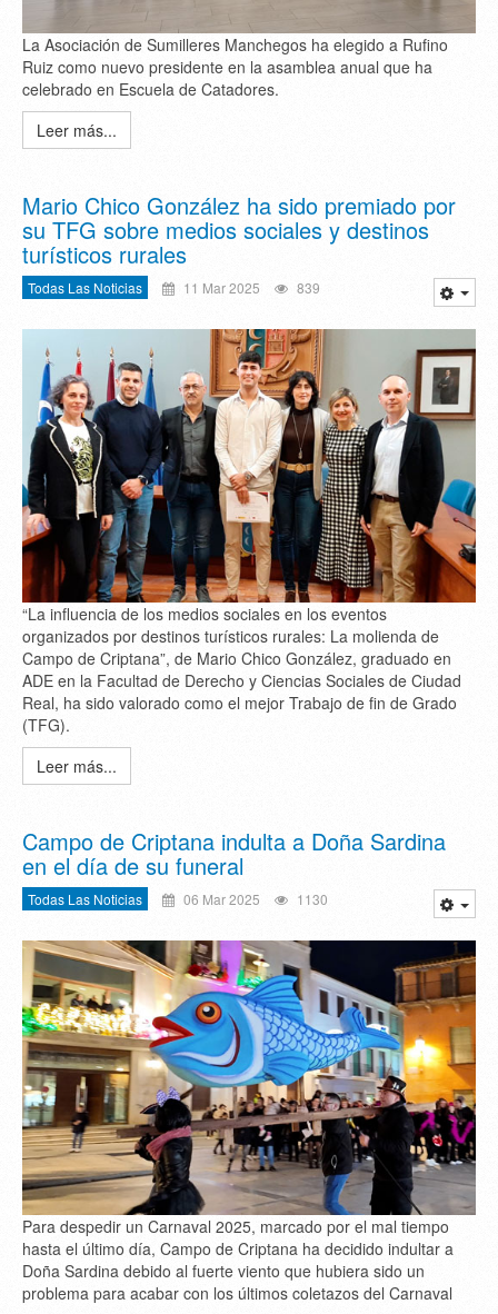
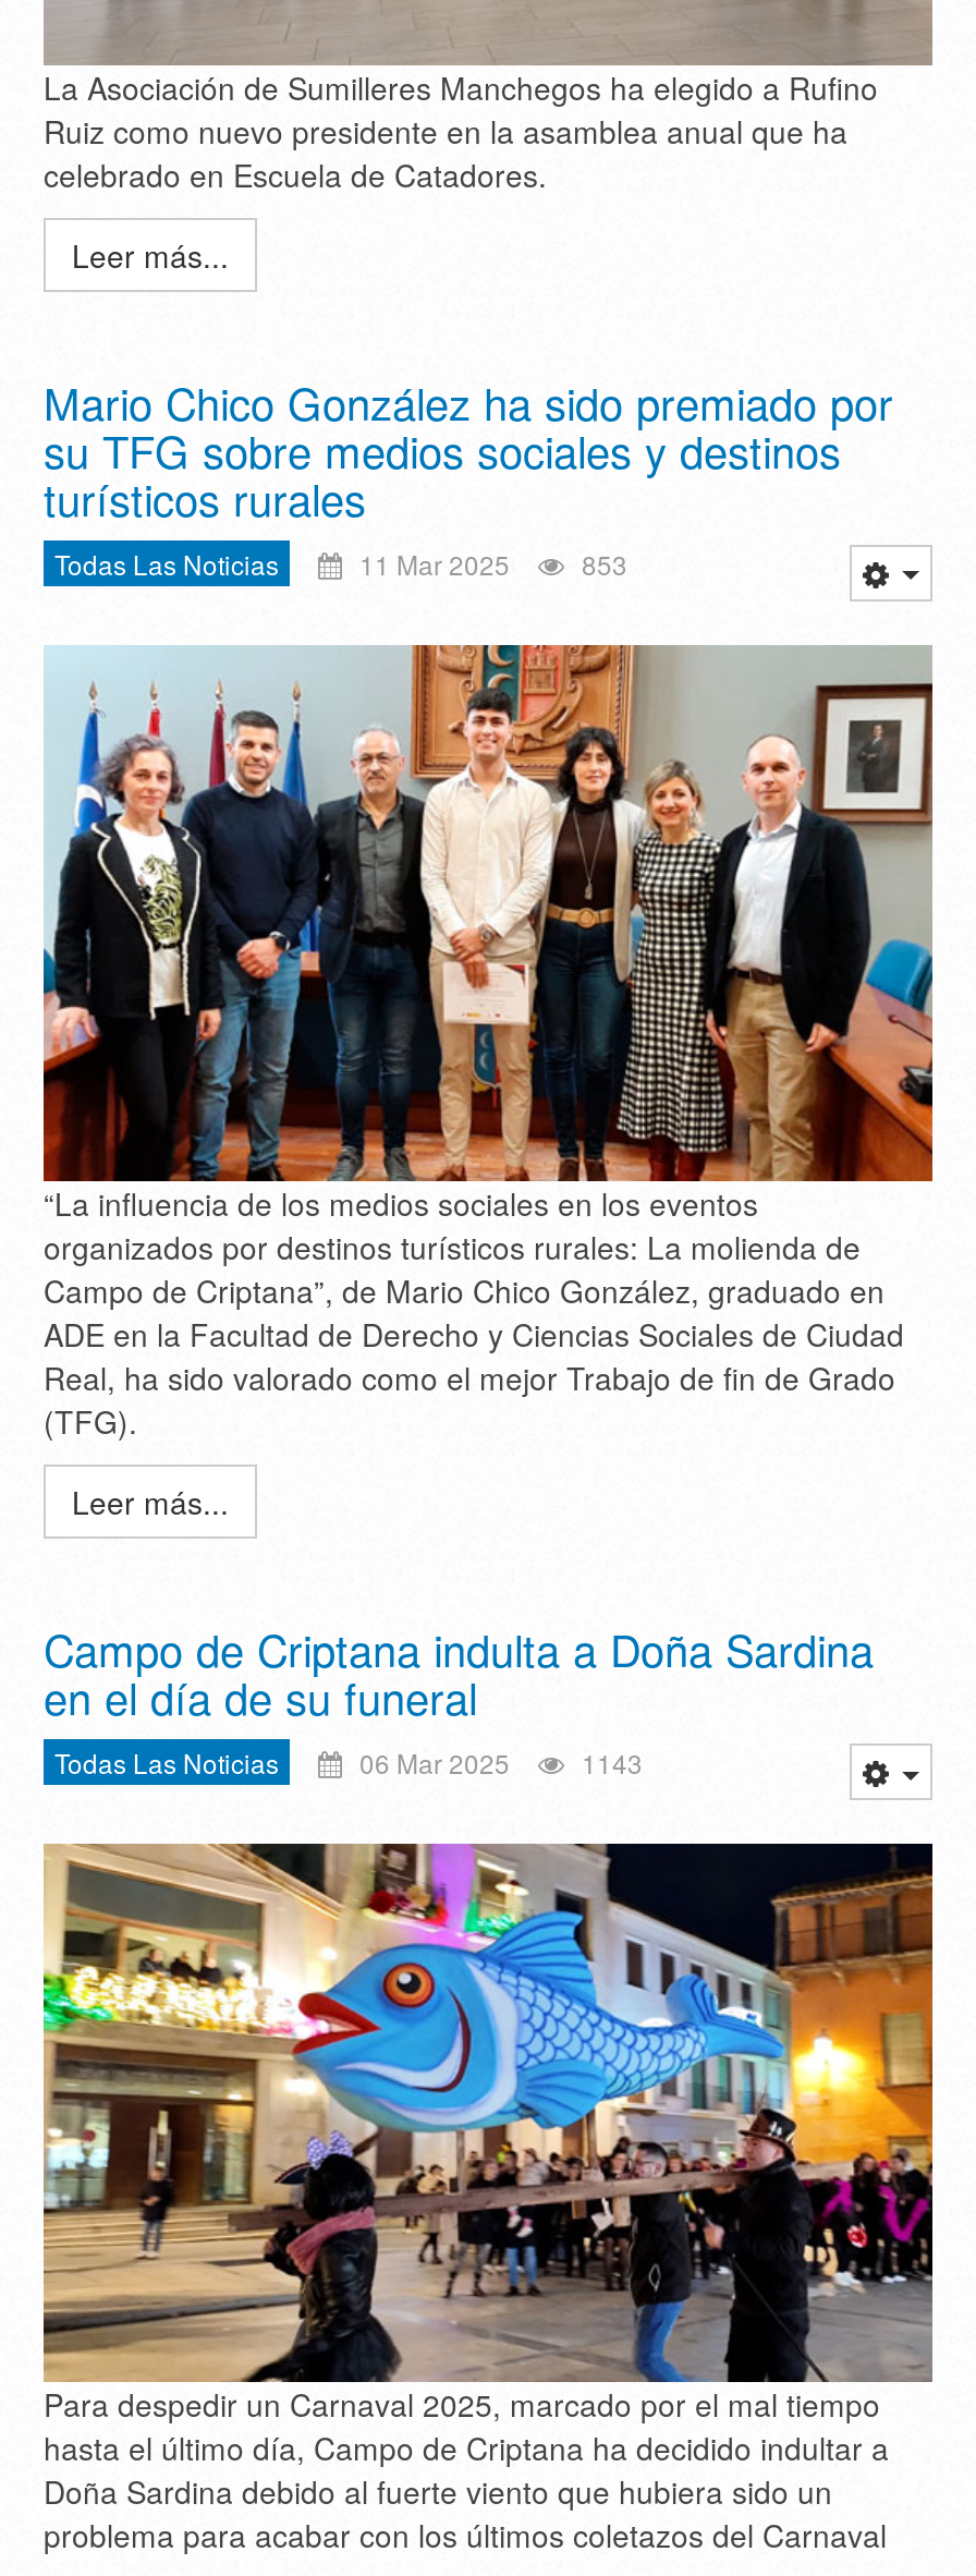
[28,278,320,297] Todas Las Noticias 11 Mar 2025 839 -> [54,545,627,582] Todas Las Noticias 11 Mar 2025 853
[28,890,328,909] Todas Las Noticias 06 Mar 2025 1130 -> [54,1744,643,1781] Todas Las Noticias 06 Mar 2025 1143

